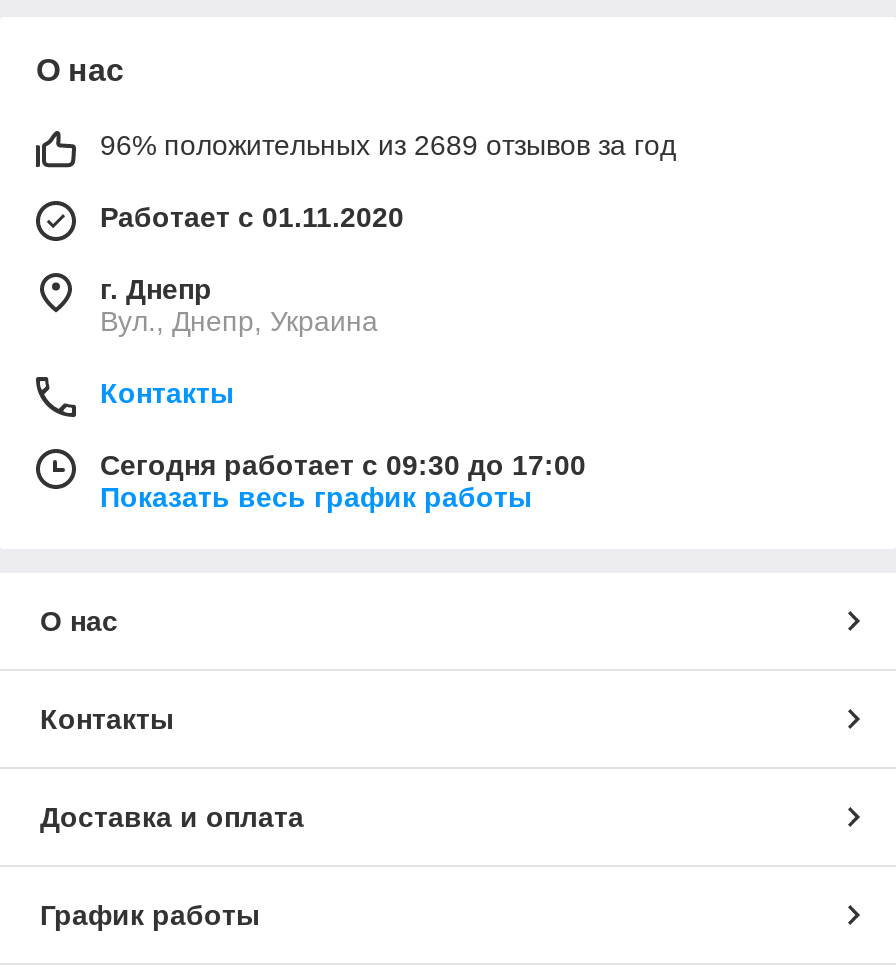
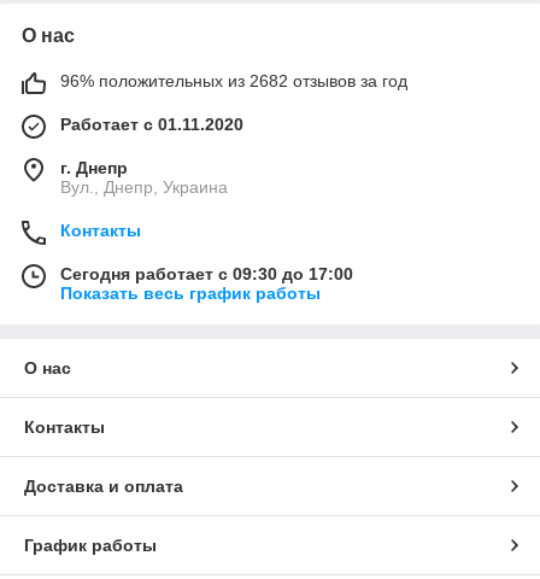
[100,129,676,161] 96% положительных из 2689 отзывов за год -> [60,71,407,90] 96% положительных из 2682 отзывов за год

